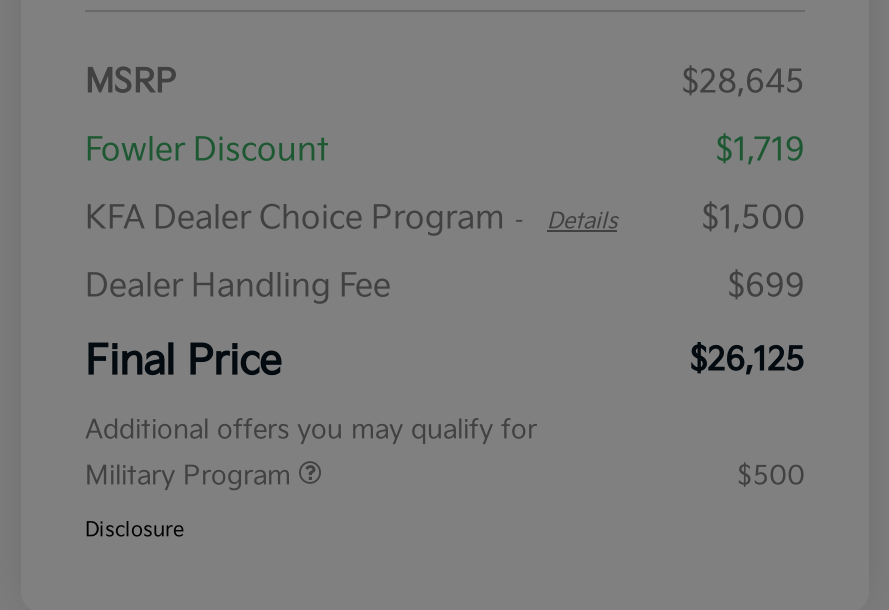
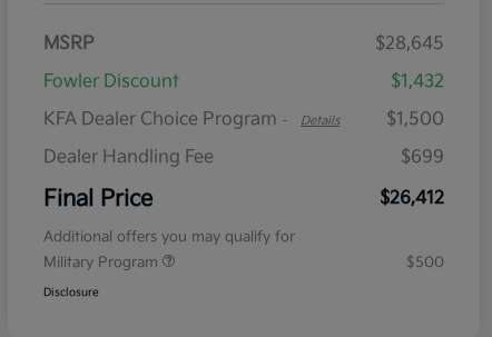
[715,132,805,170] $1,719 -> [391,71,444,92] $1,432
[689,342,805,380] $26,125 -> [380,188,444,209] $26,412

